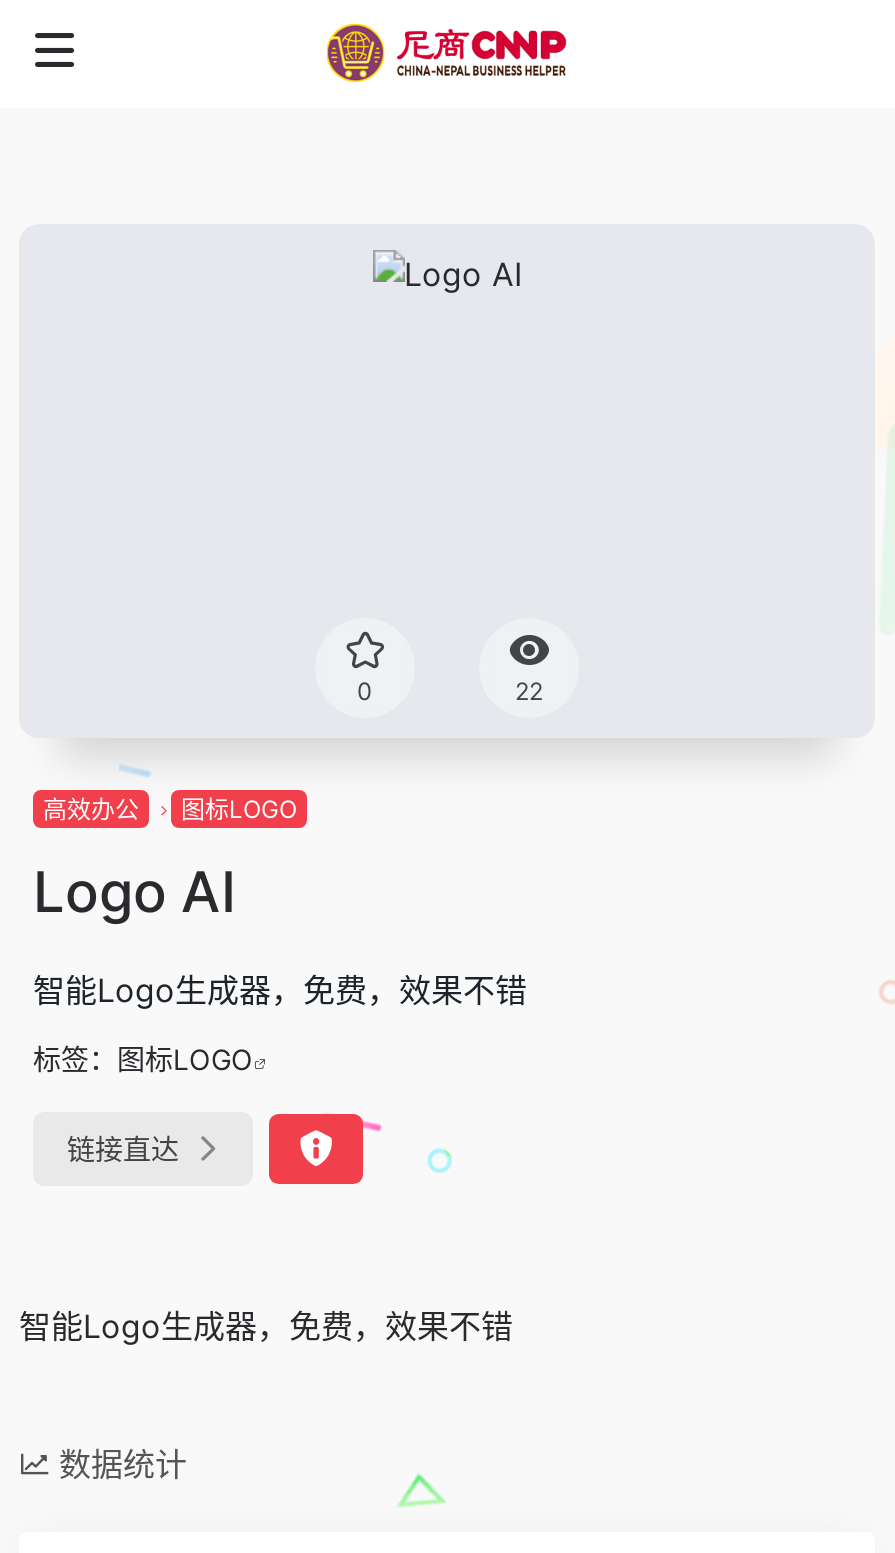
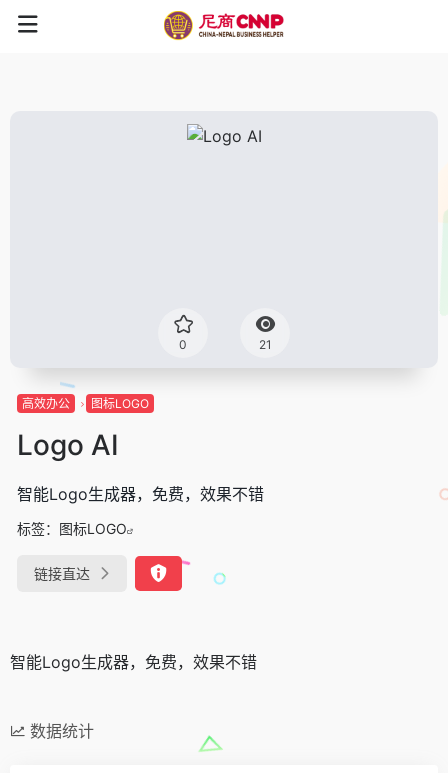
[515,677,543,707] 22 -> [258,337,271,352] 21

